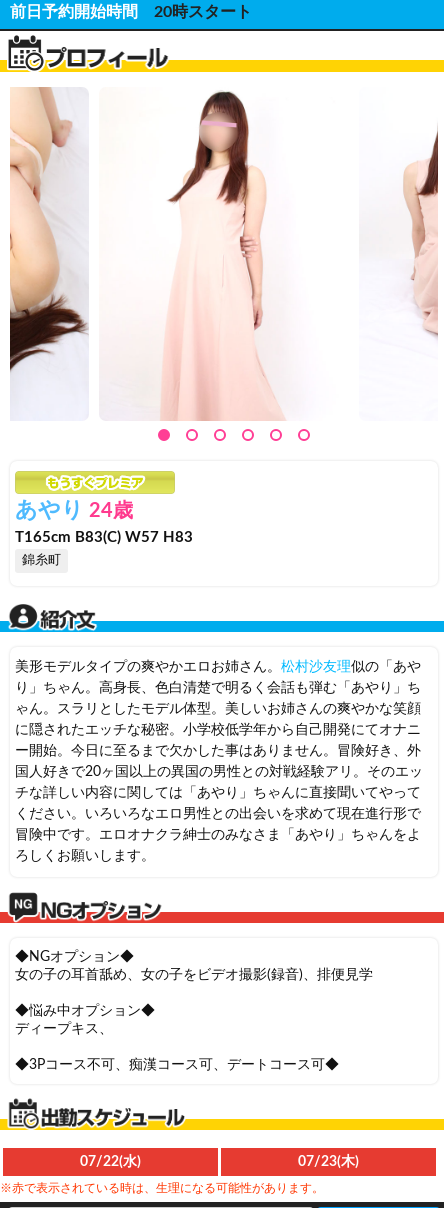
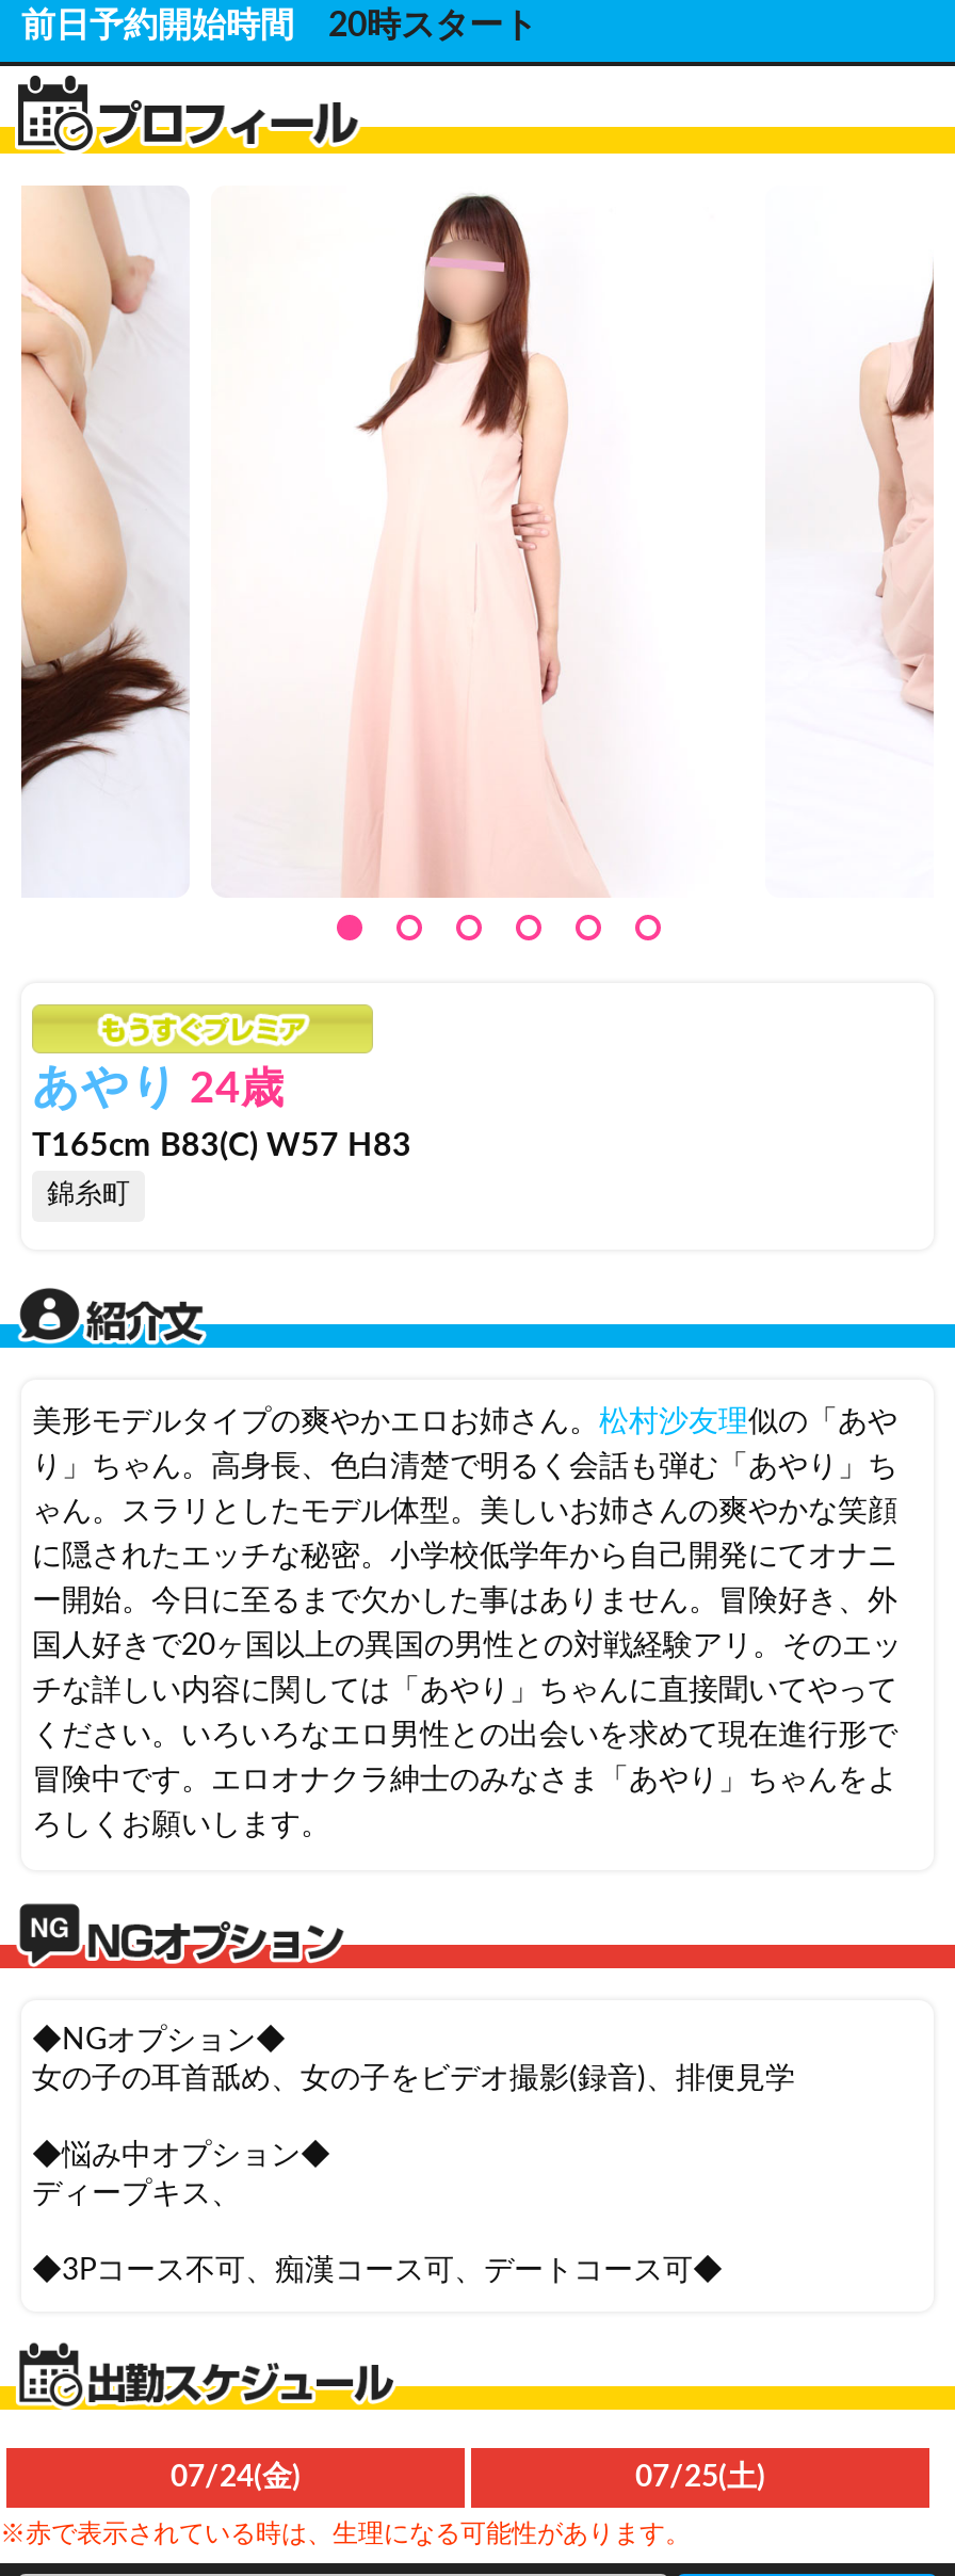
[80,1155,359,1169] 07/22(水) | 07/23(木) -> [171,2462,765,2492] 07/24(金) | 07/25(土)

